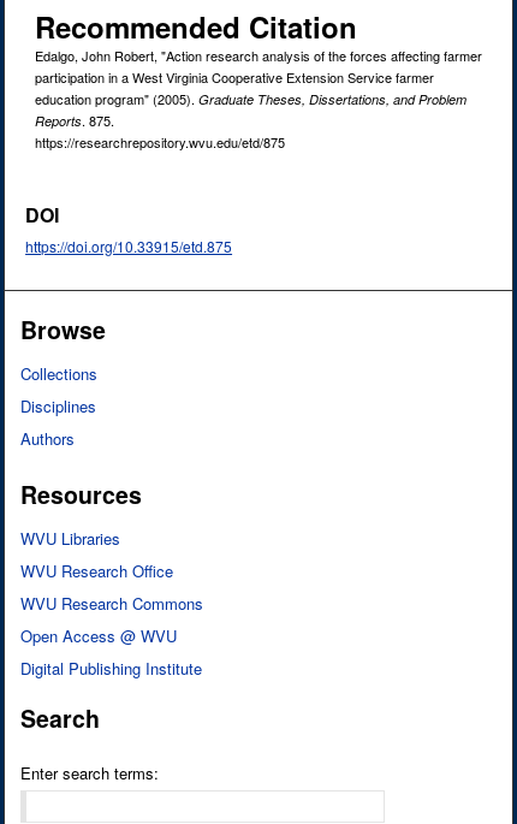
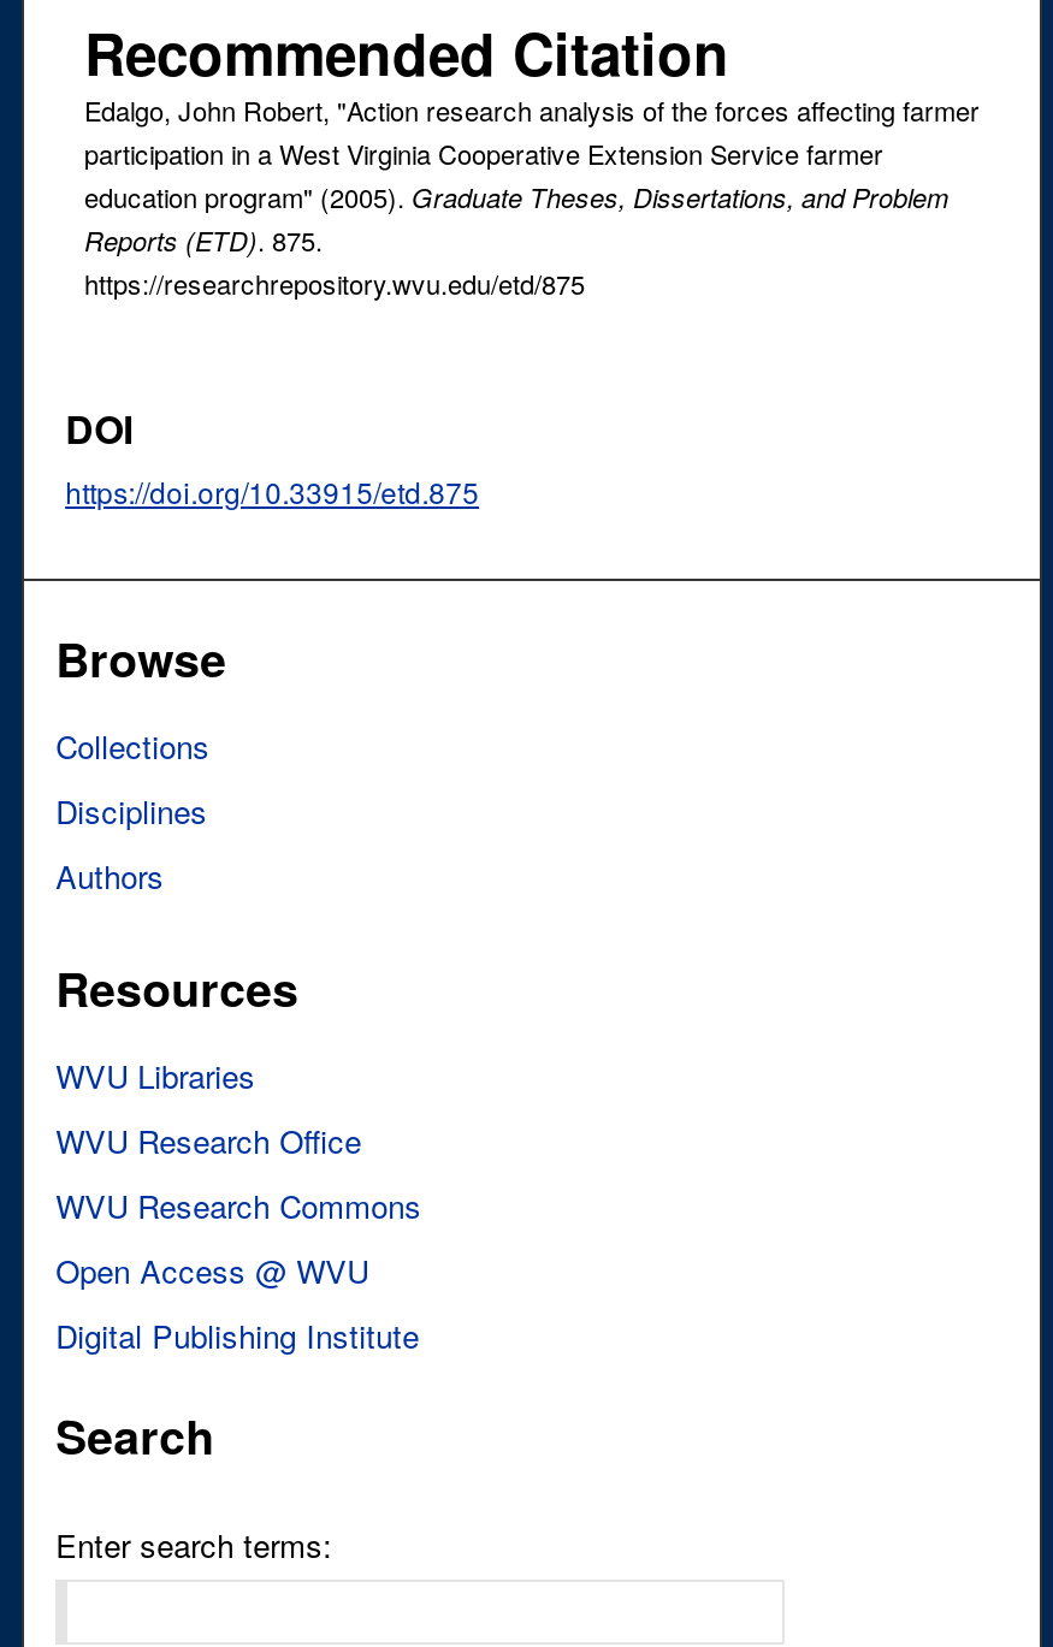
[35,111,114,130] Reports. 875. -> [84,221,323,259] Reports (ETD). 875.

